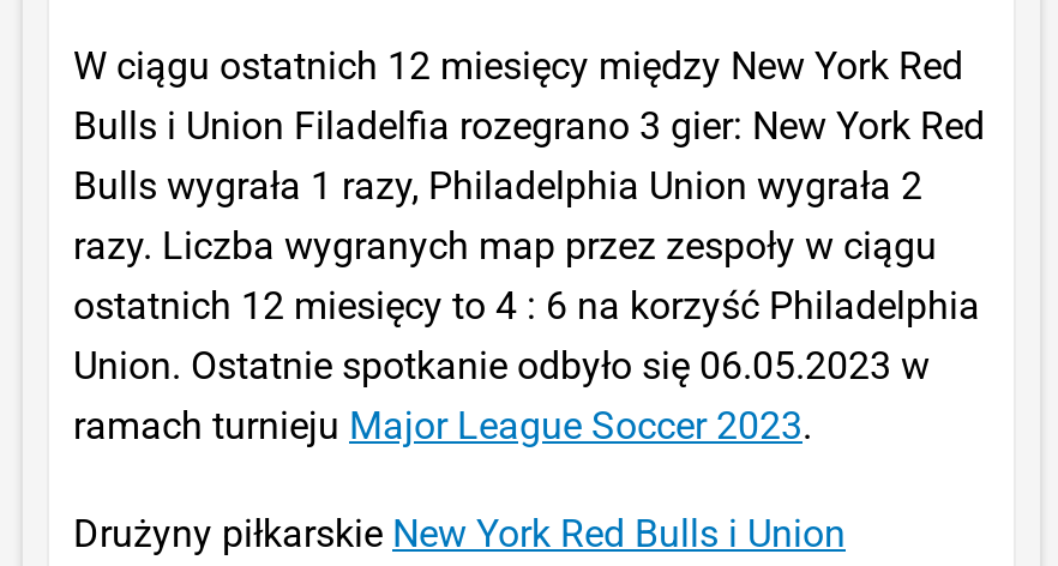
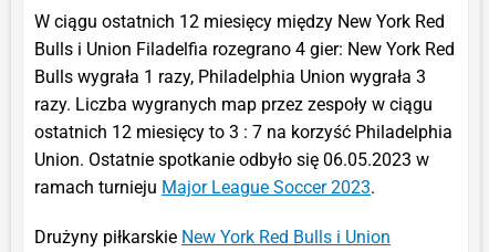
[73,103,985,149] Bulls i Union Filadelfia rozegrano 3 gier: New York Red -> [34,39,455,60] Bulls i Union Filadelfia rozegrano 4 gier: New York Red
[73,163,922,209] Bulls wygrała 1 razy, Philadelphia Union wygrała 2 -> [34,66,426,87] Bulls wygrała 1 razy, Philadelphia Union wygrała 3
[73,283,980,329] ostatnich 12 miesięcy to 4 : 6 na korzyść Philadelphia -> [34,122,452,143] ostatnich 12 miesięcy to 3 : 7 na korzyść Philadelphia

